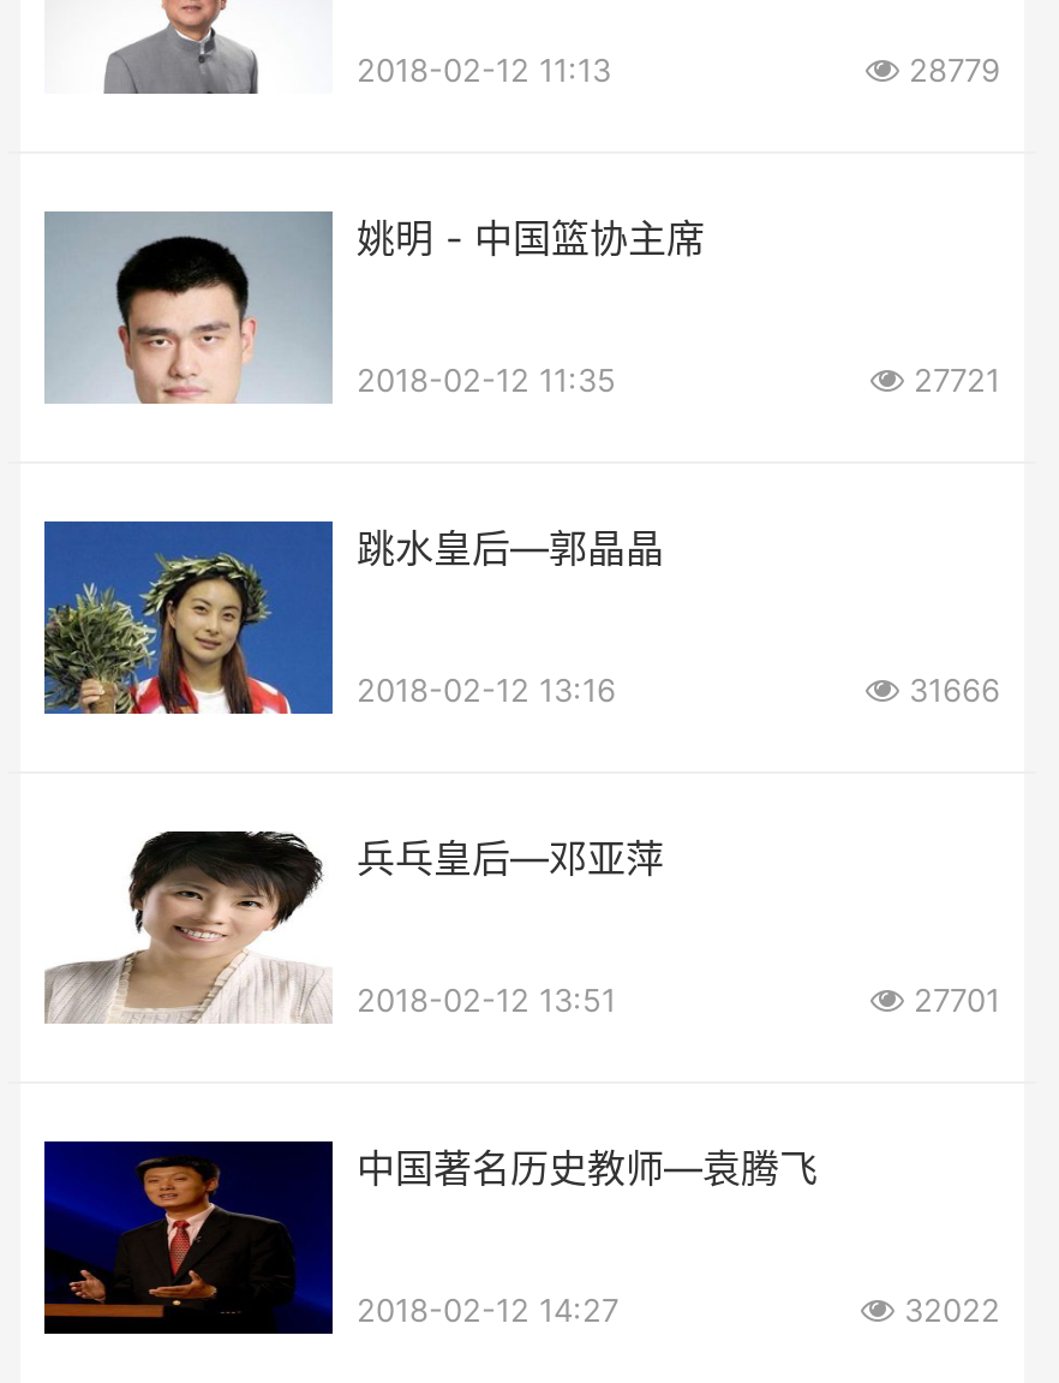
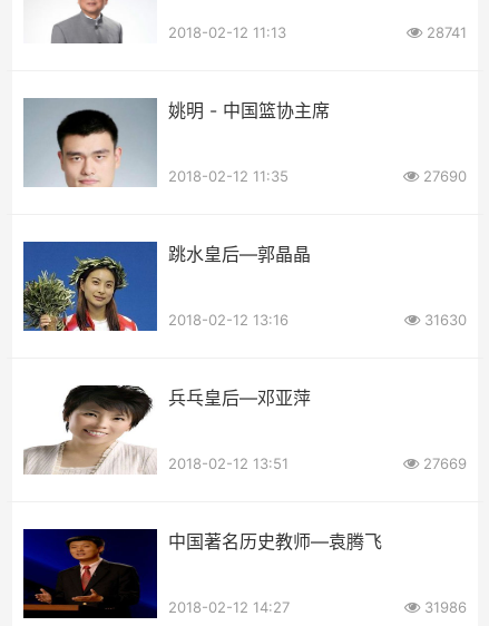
[899,50,1000,88] 28779 -> [422,23,467,41] 28741
[904,360,1000,398] 27721 -> [419,167,467,185] 27690
[899,670,1000,708] 31666 -> [420,310,467,328] 31630
[904,980,1000,1018] 27701 -> [419,454,467,472] 27669
[895,1290,1000,1328] 32022 -> [420,598,467,616] 31986

